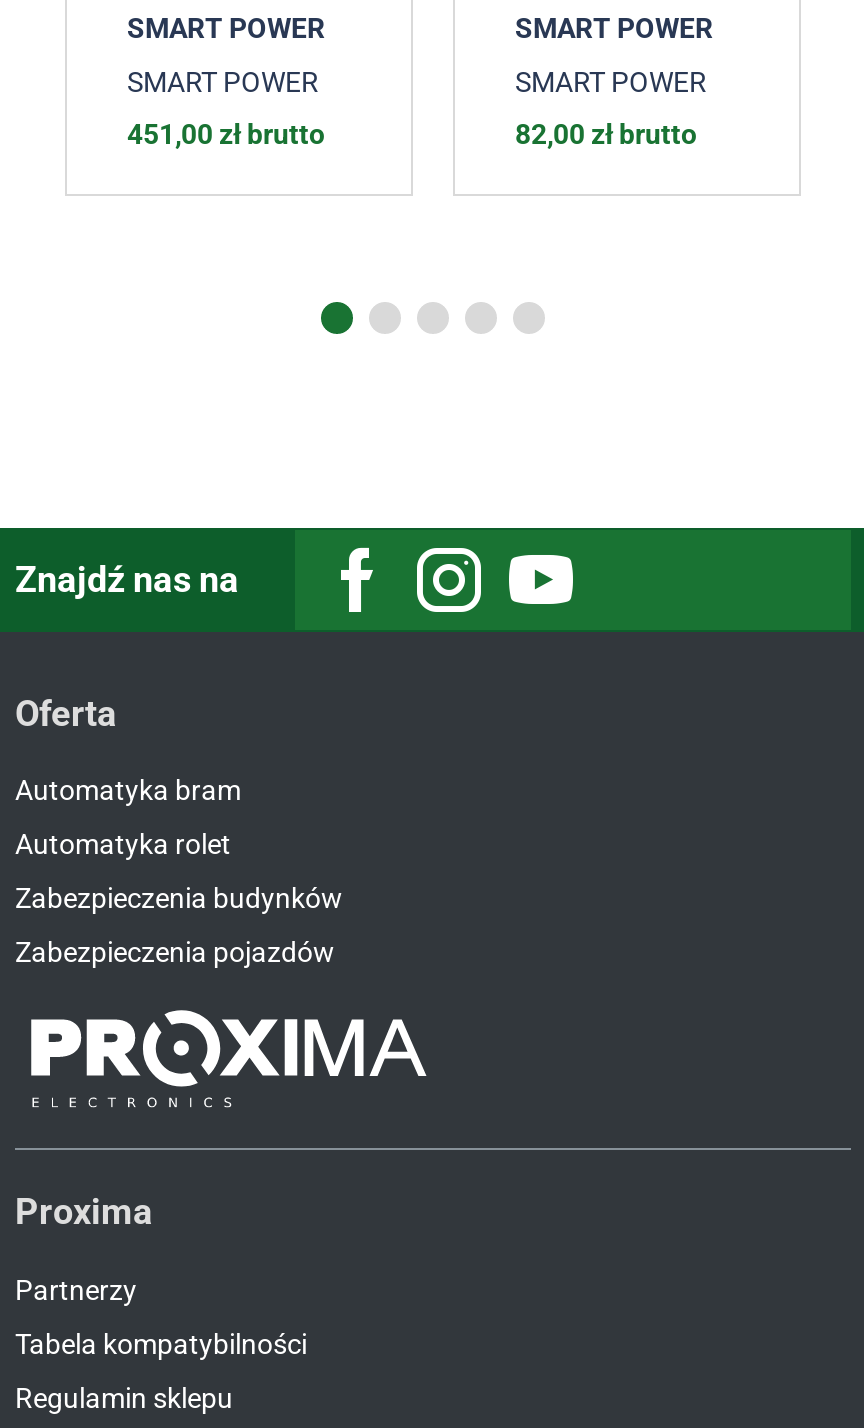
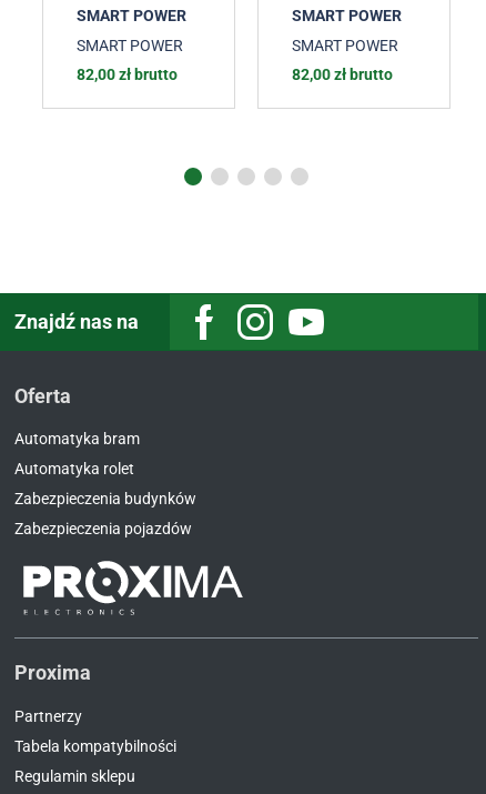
[127,118,325,150] 451,00 zł brutto -> [77,65,178,83] 82,00 zł brutto

